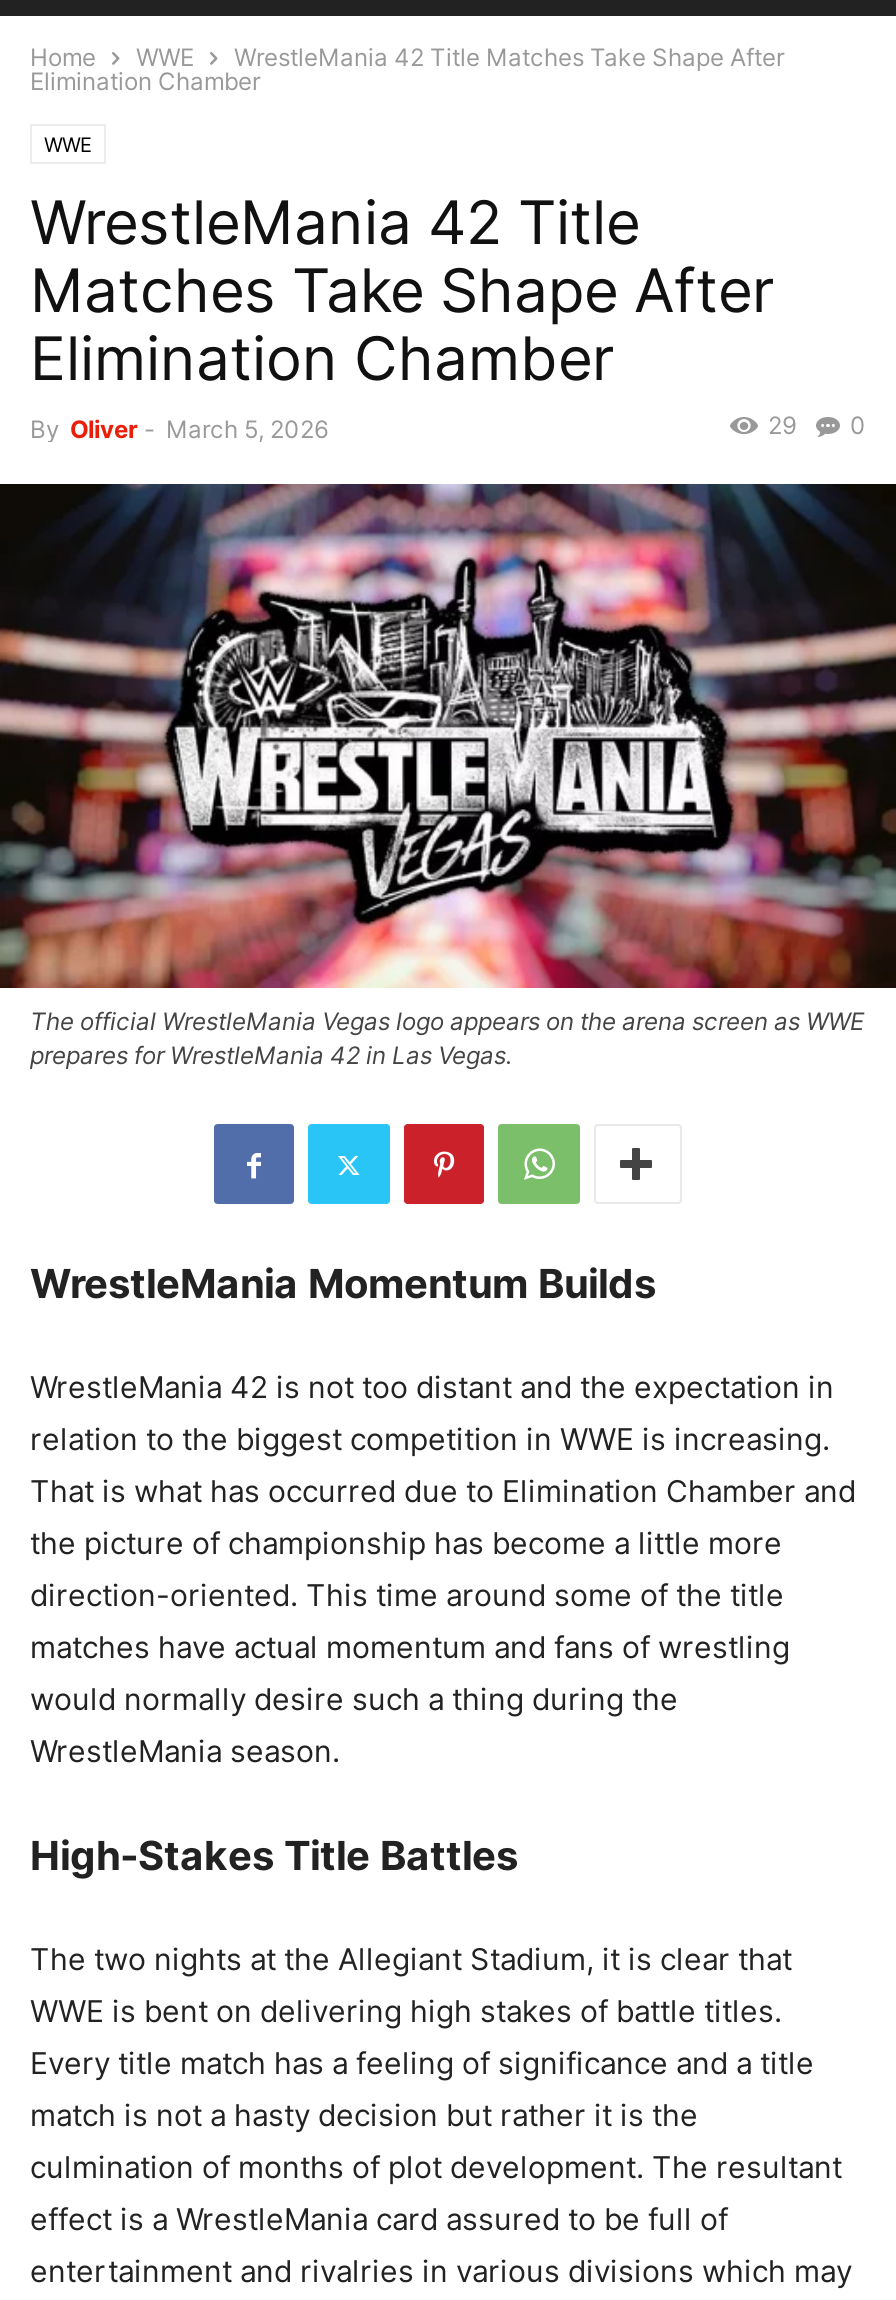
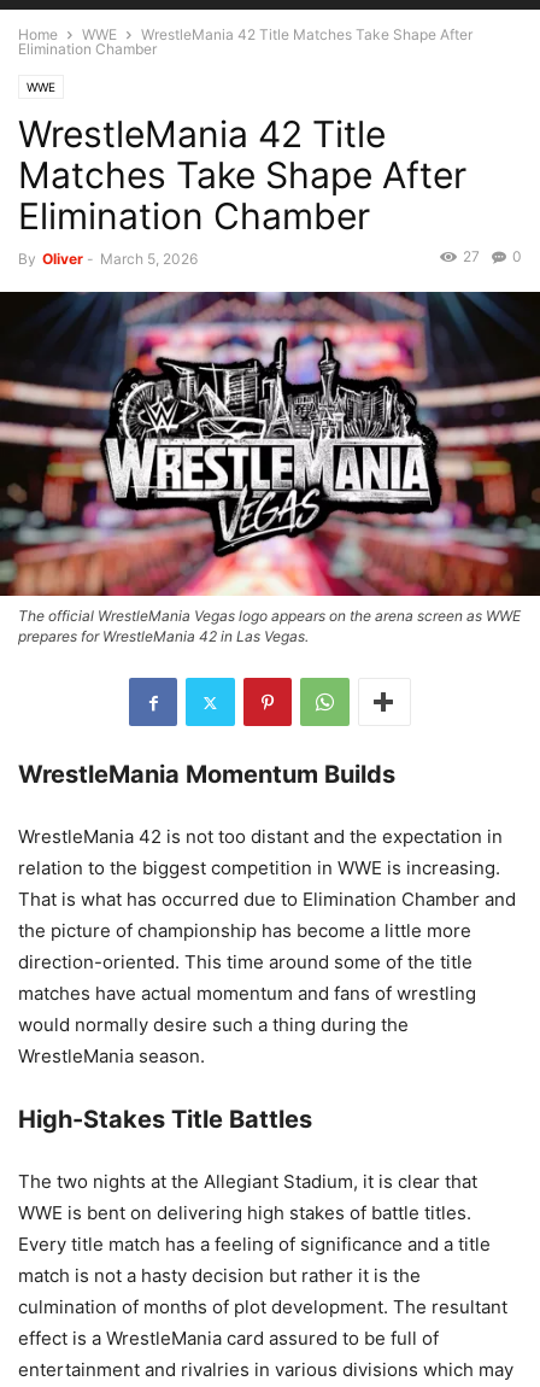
[768,410,866,440] 29 0 -> [463,247,522,265] 27 0

